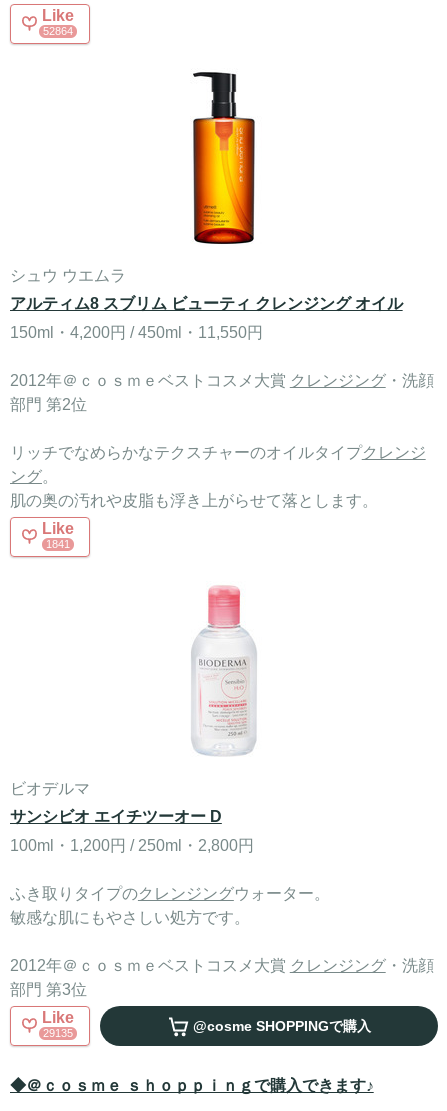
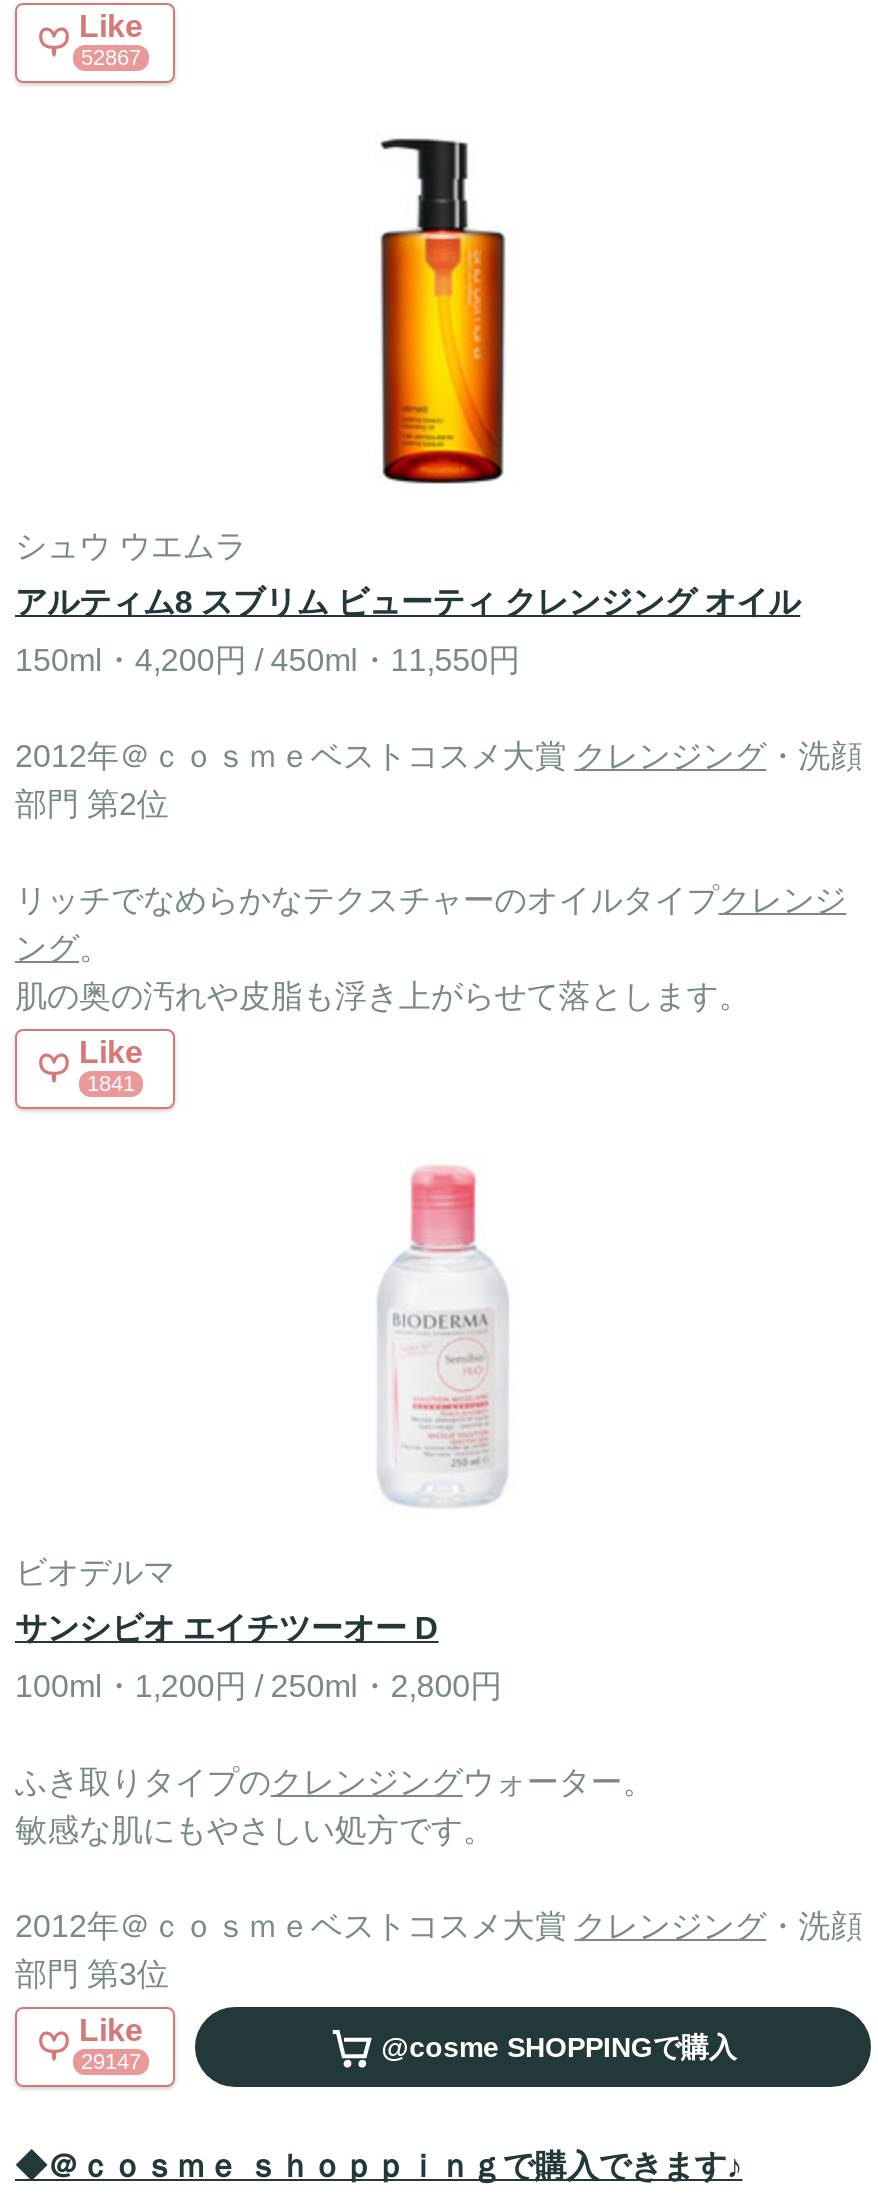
[43,25,73,37] 52864 -> [81,46,141,70] 52867
[43,1027,73,1039] 29135 -> [81,2050,141,2074] 29147

